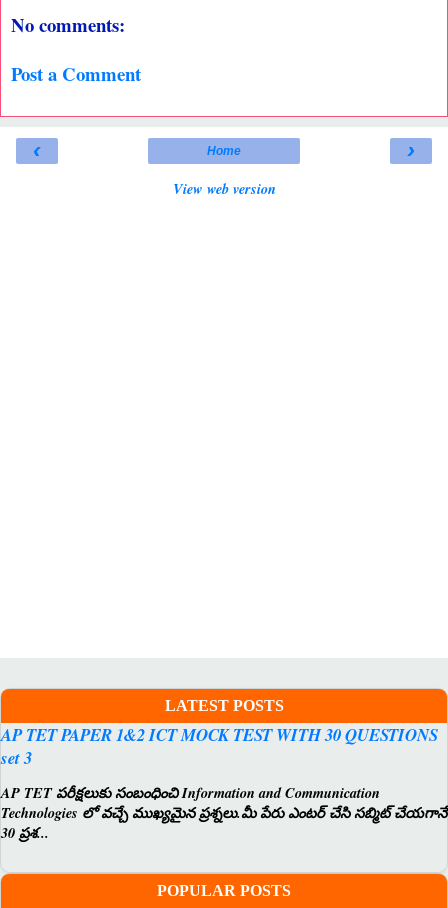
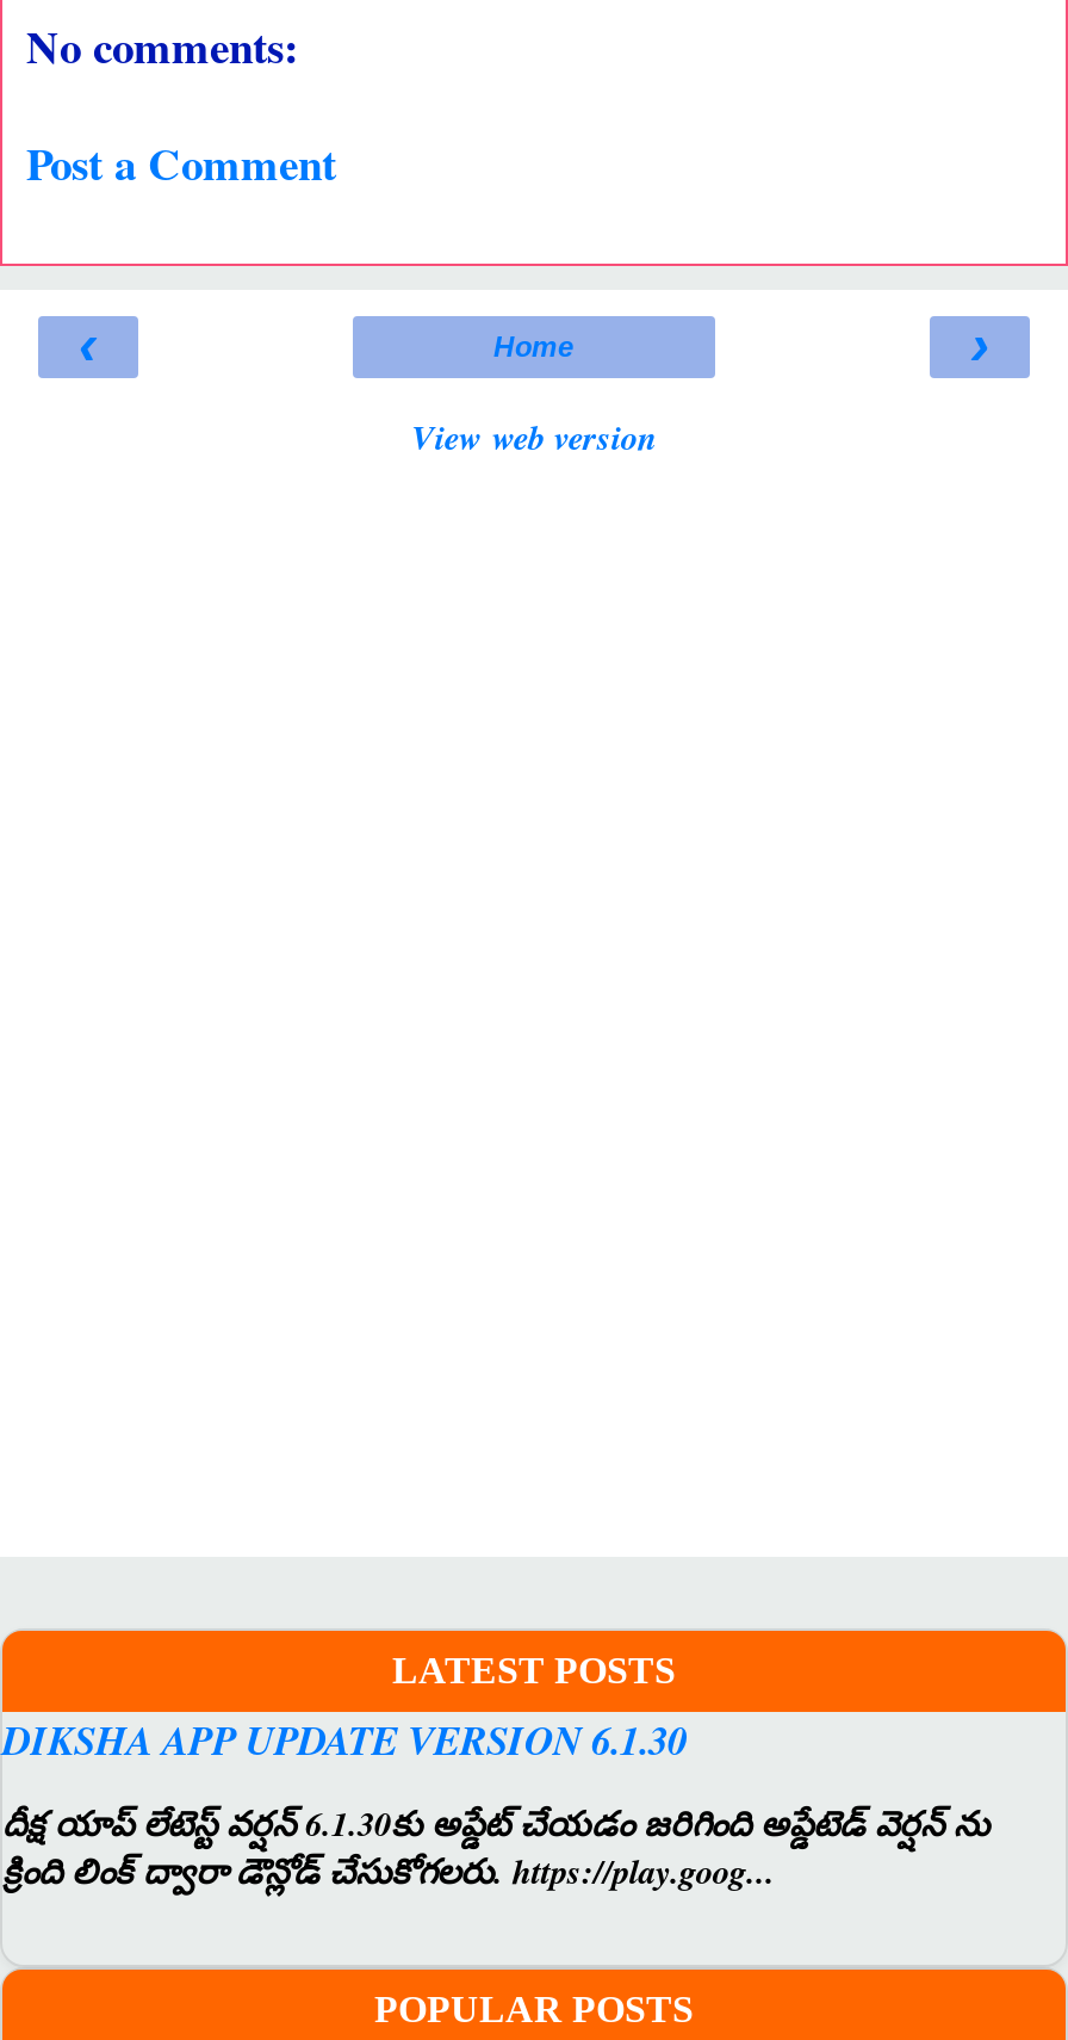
[1,723,438,769] AP TET PAPER 1&2 ICT MOCK TEST WITH 30 QUESTIONS | set 3 -> [2,1711,687,1766] DIKSHA APP UPDATE VERSION 6.1.30
[1,782,447,843] AP TET పరీక్షలుకు సంబంధించి Information and Communication | Technologies లో వచ్చే ముఖ్యమైన ప్రశ్నలు.మీ పేరు ఎంటర్ చేసి సబ్మిట్ చేయగానే | 30 ప్రశ... -> [2,1798,1001,1896] దీక్ష యాప్ లేటెస్ట్ వర్షన్ 6.1.30కు అప్డేట్ చేయడం జరిగింది అప్డేటెడ్ వెర్షన్ ను | క్రింది లింక్ ద్వారా డౌన్లోడ్ చేసుకోగలరు. https://play.goog...

